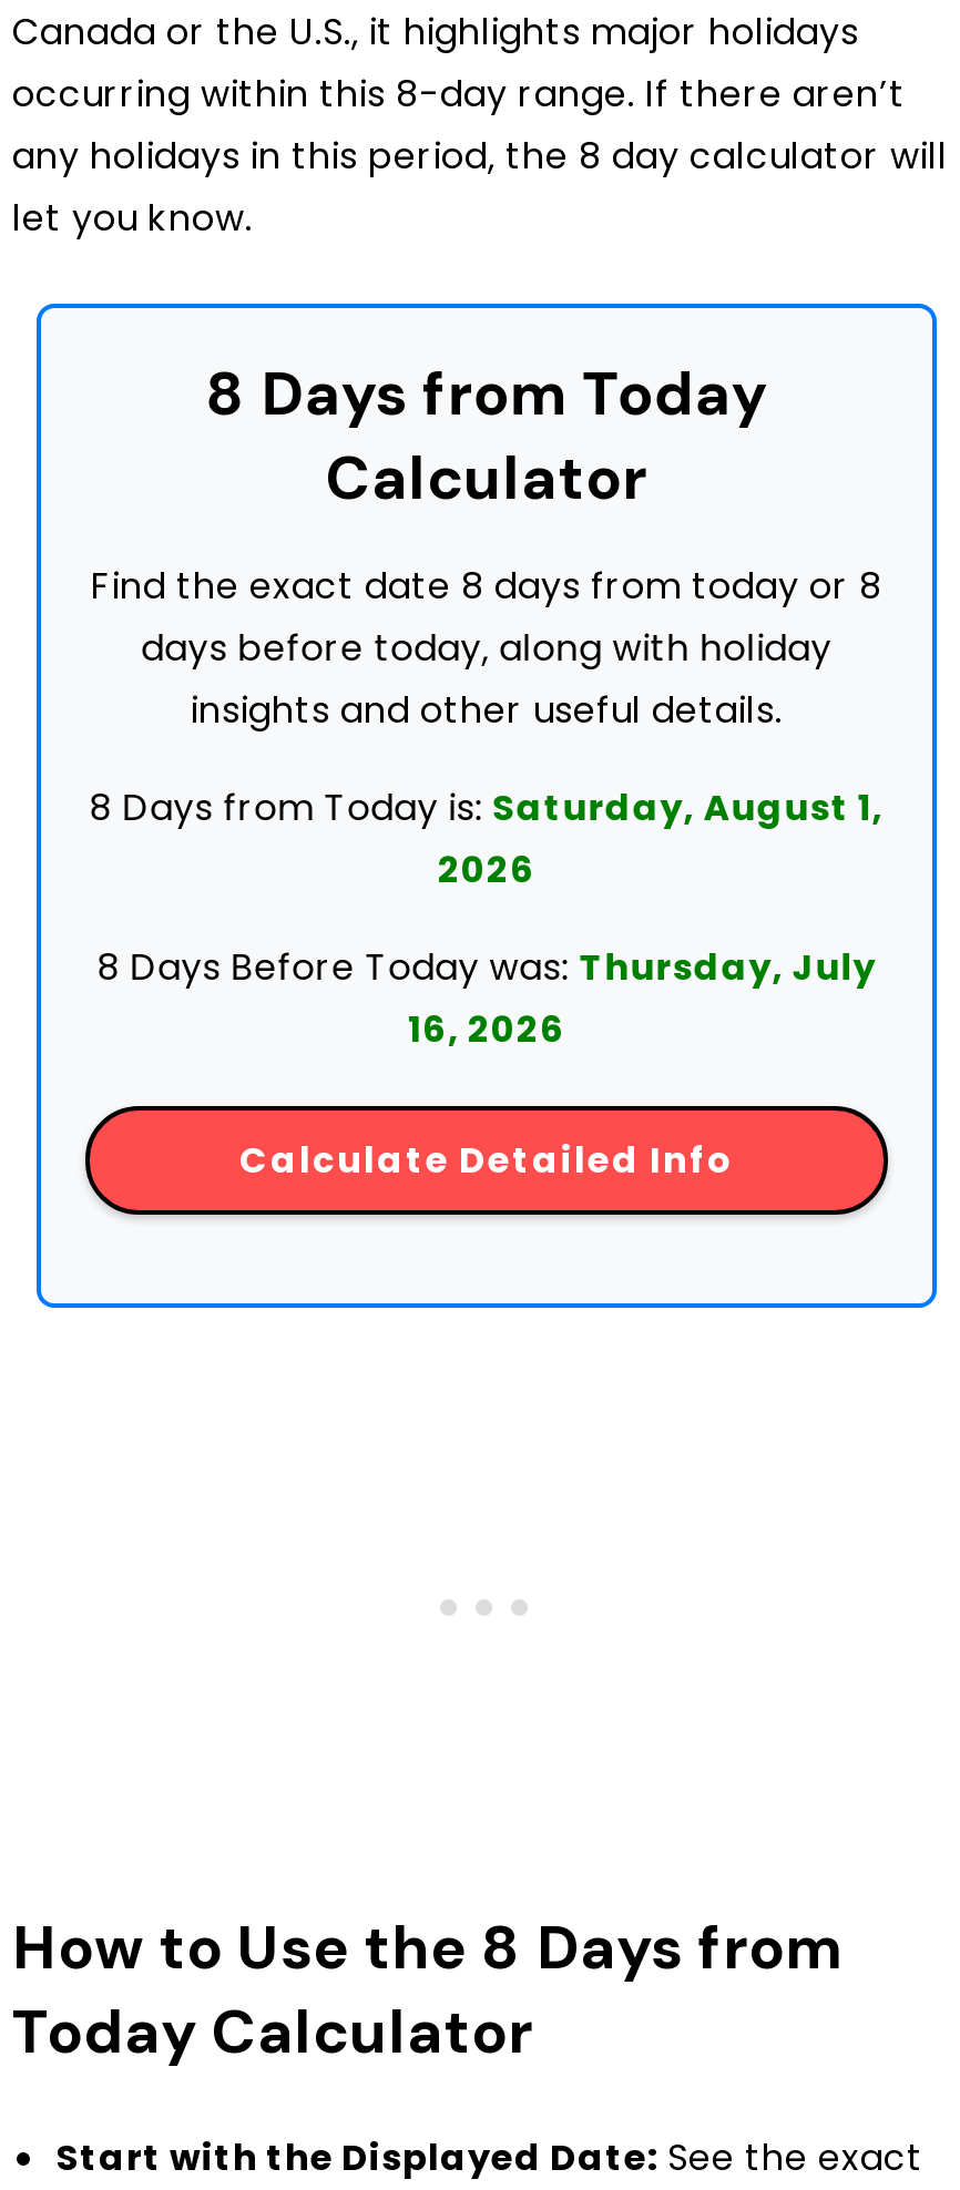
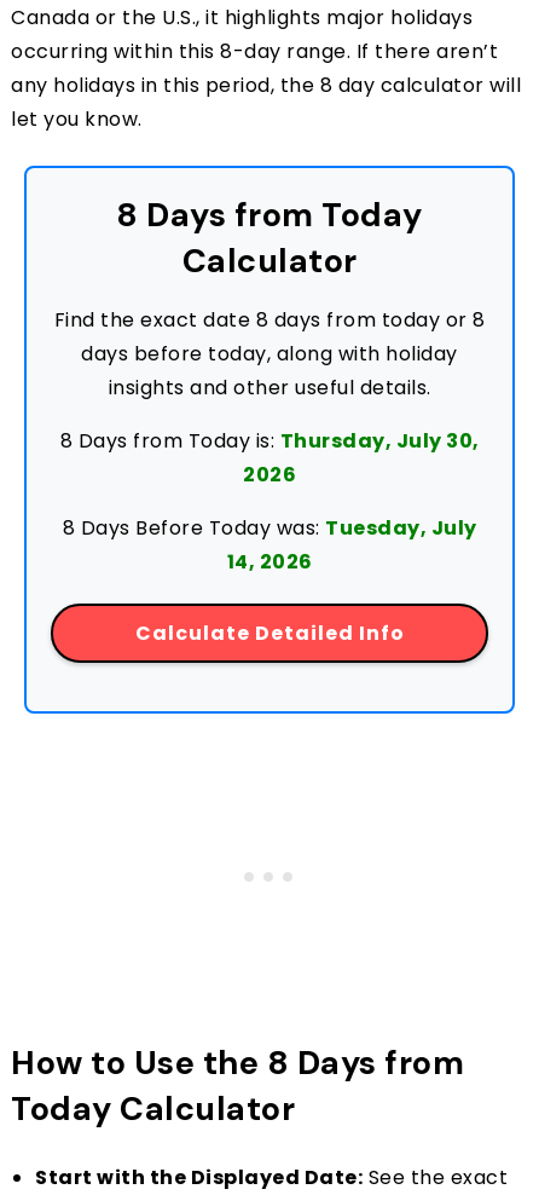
[89,782,884,833] 8 Days from Today is: Saturday, August 1, -> [60,427,479,455] 8 Days from Today is: Thursday, July 30,
[97,942,876,993] 8 Days Before Today was: Thursday, July -> [62,514,477,542] 8 Days Before Today was: Tuesday, July
[408,1004,565,1055] 16, 2026 -> [227,548,312,576] 14, 2026

